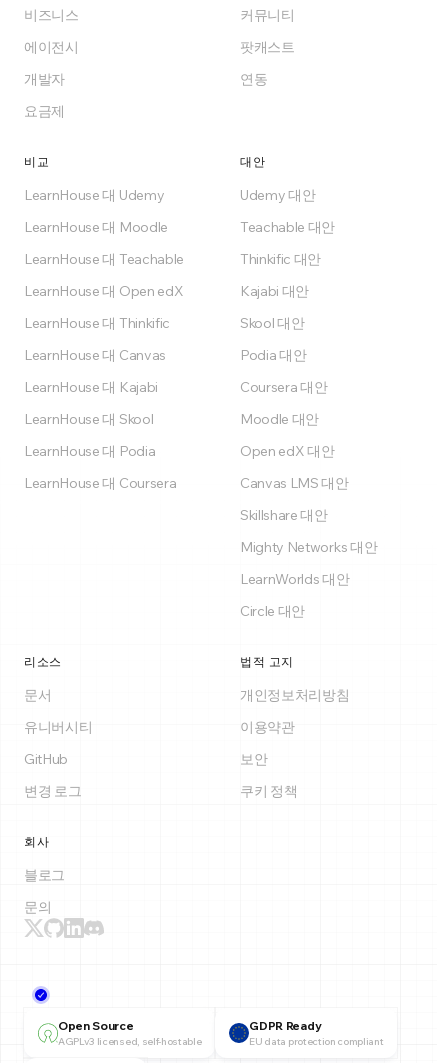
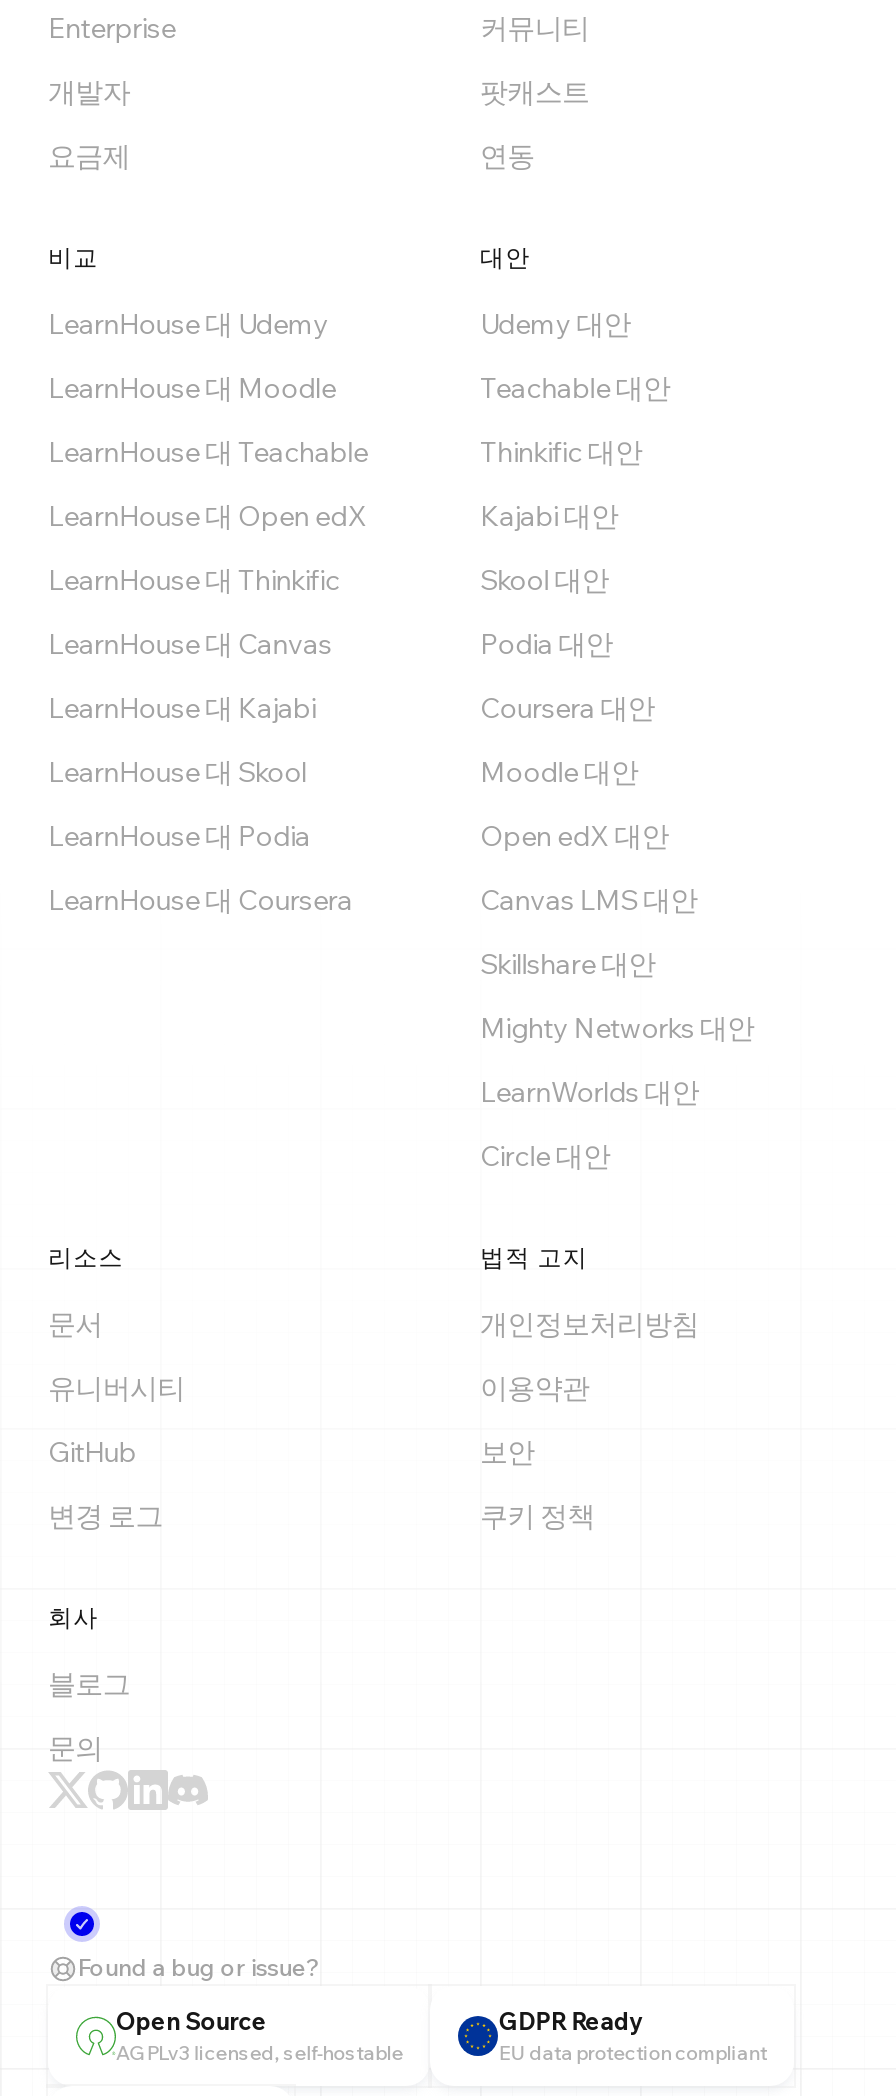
[24,6,79,56] 비즈니스 | 에이전시 -> [48,10,176,46] Enterprise
moved [24,70,65,120] -> [48,74,130,174]: 개발자 | 요금제
moved [24,154,377,916] -> [48,242,754,1766]: 비교 | LearnHouse 대 Udemy | LearnHouse 대 Moodle | ... | 블로그 | 문의
none -> [78,1952,321,1982] Found a bug or issue?

